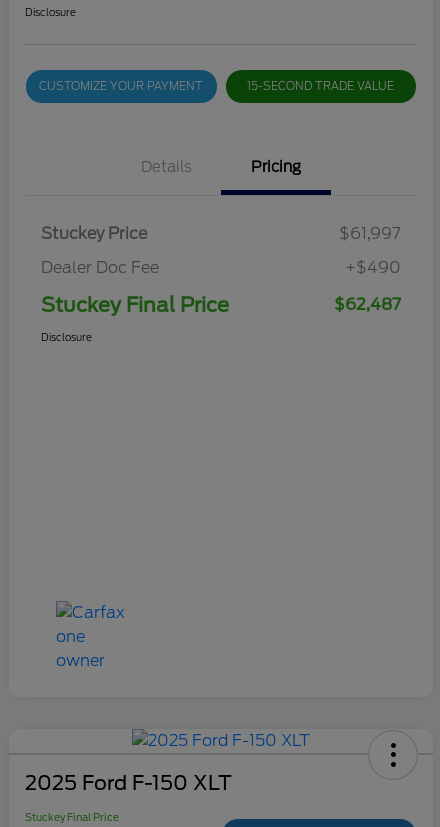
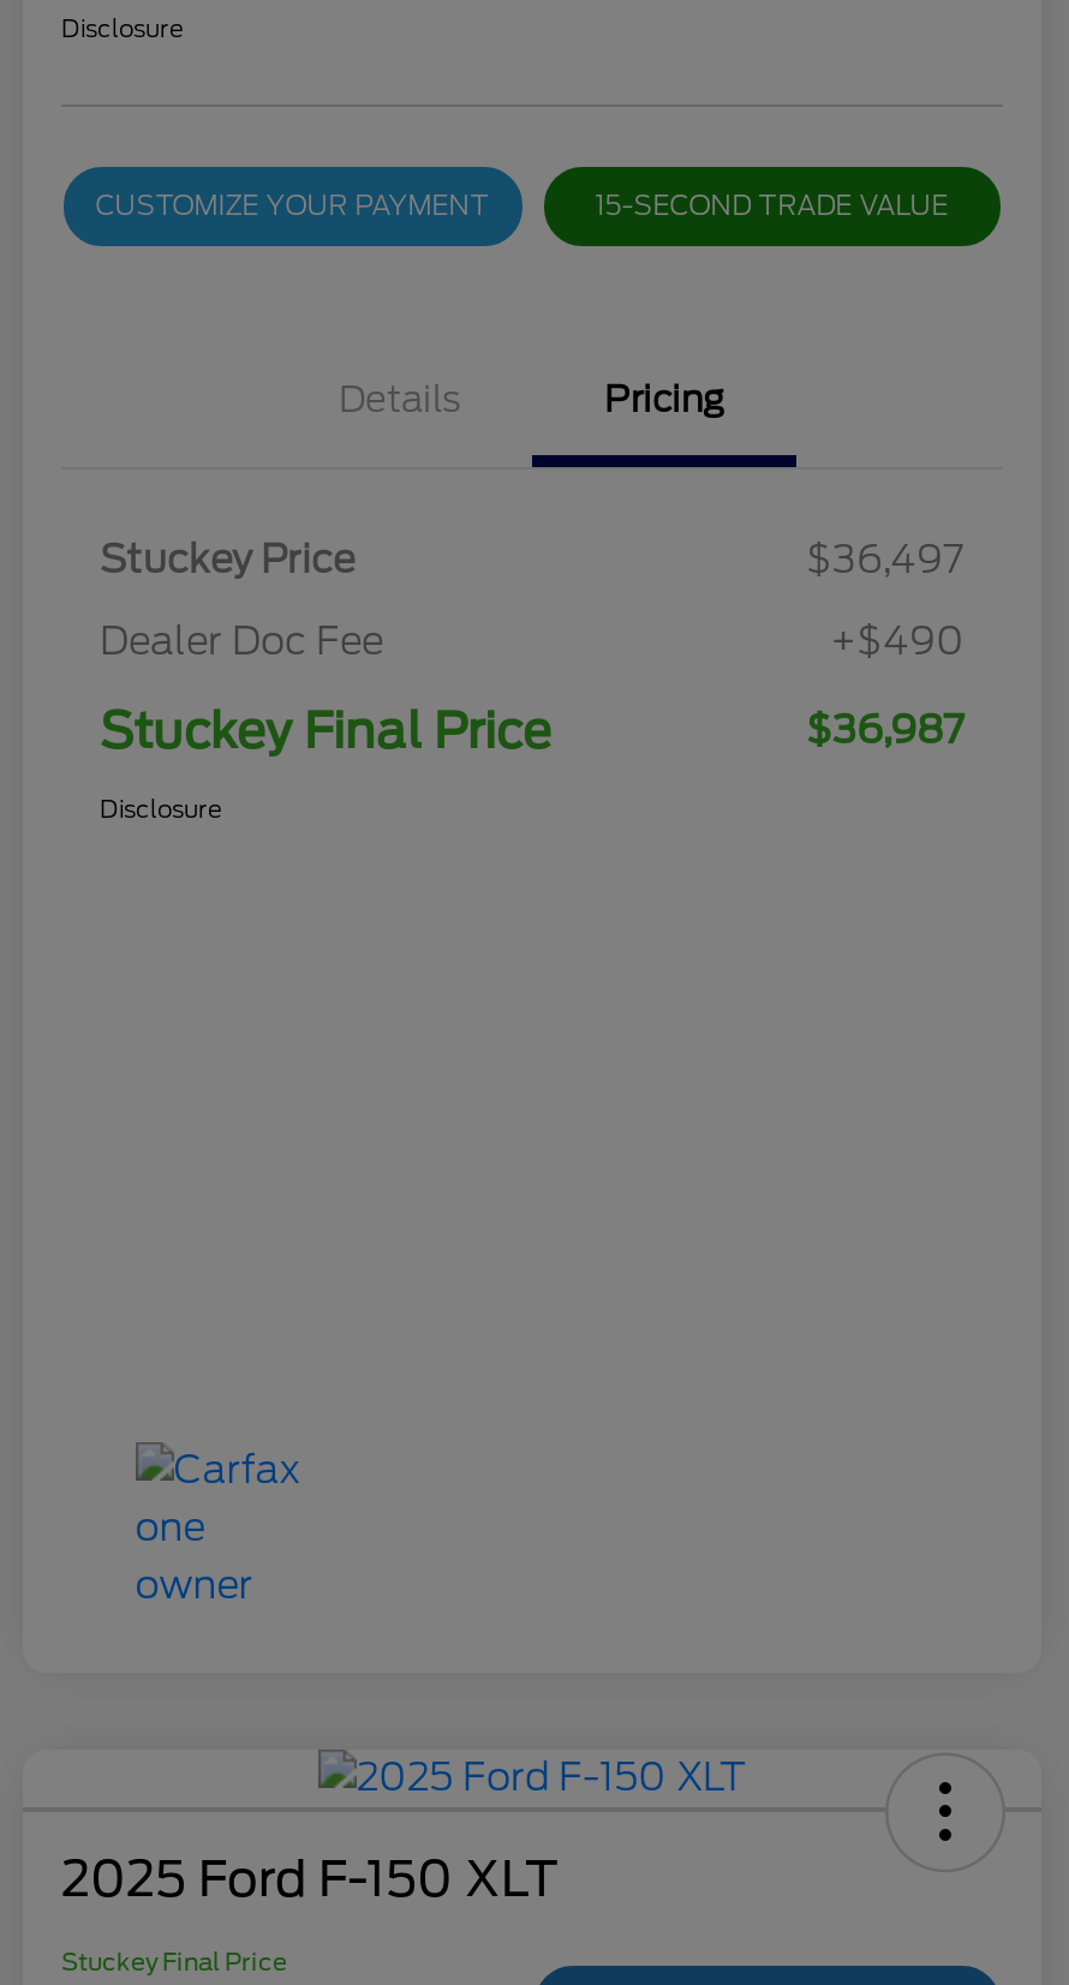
[339,224,401,243] $61,997 -> [806,537,965,582] $36,497
[334,295,401,314] $62,487 -> [806,707,965,753] $36,987

